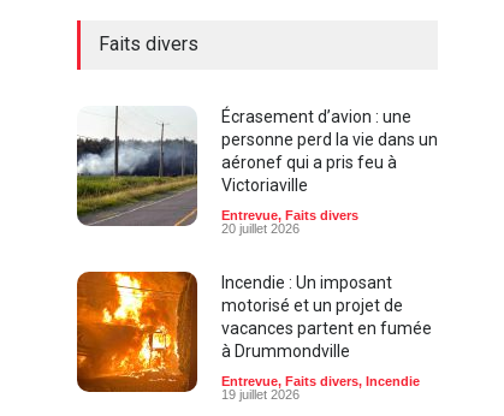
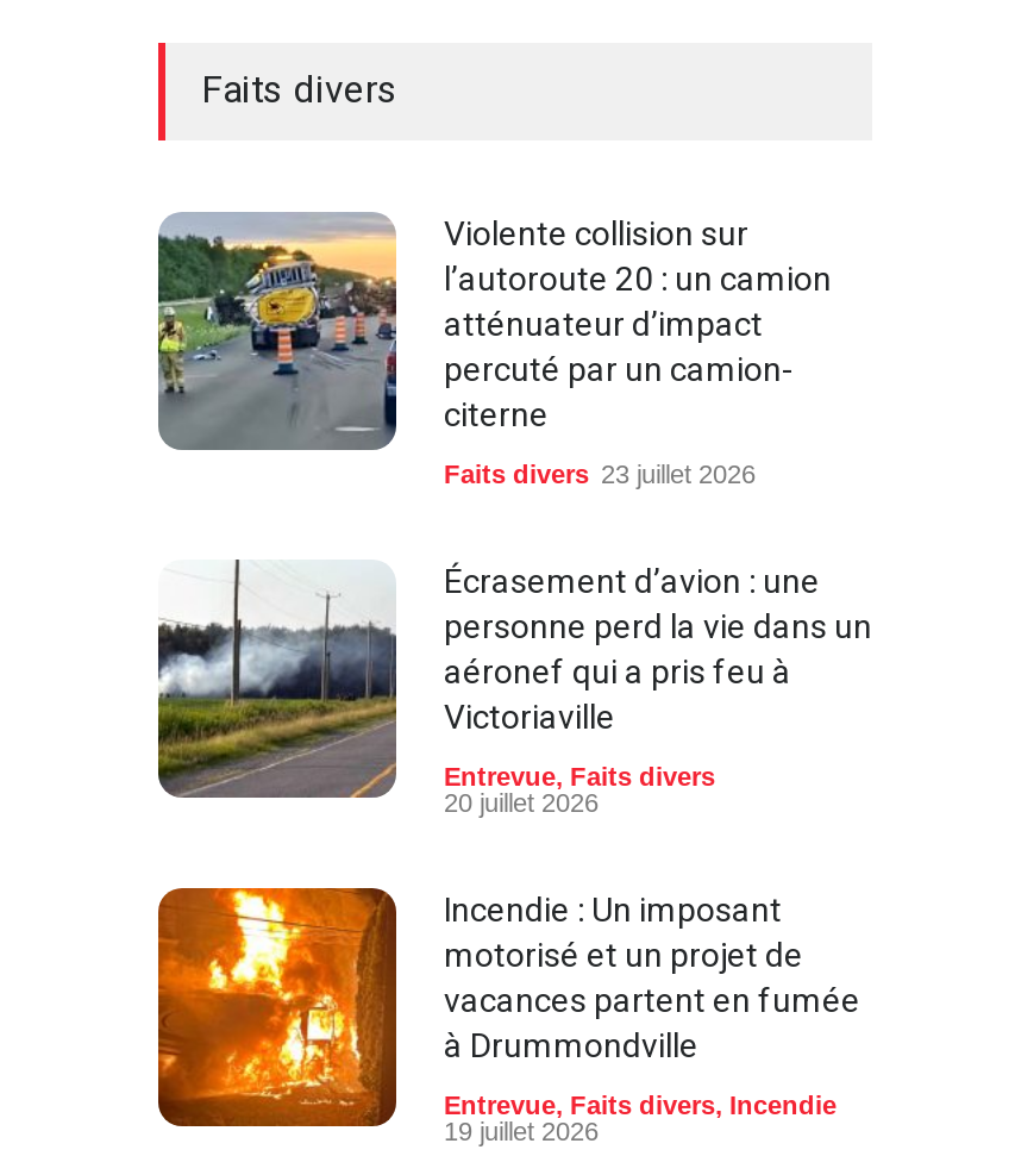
none -> [156,212,832,488] [image] | Violente collision sur | l’autoroute 20 : un camion | atténuateur d’impact | percuté par un camion- | citerne | Faits divers 23 juillet 2026

